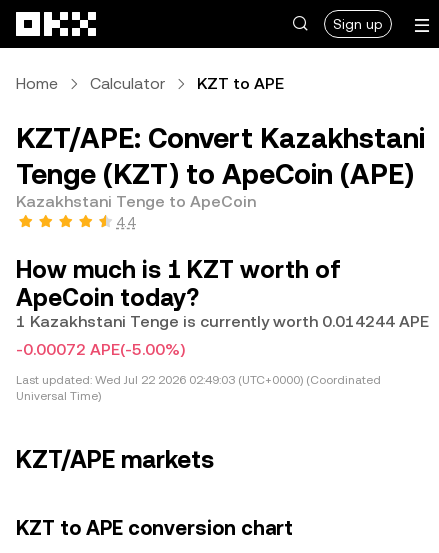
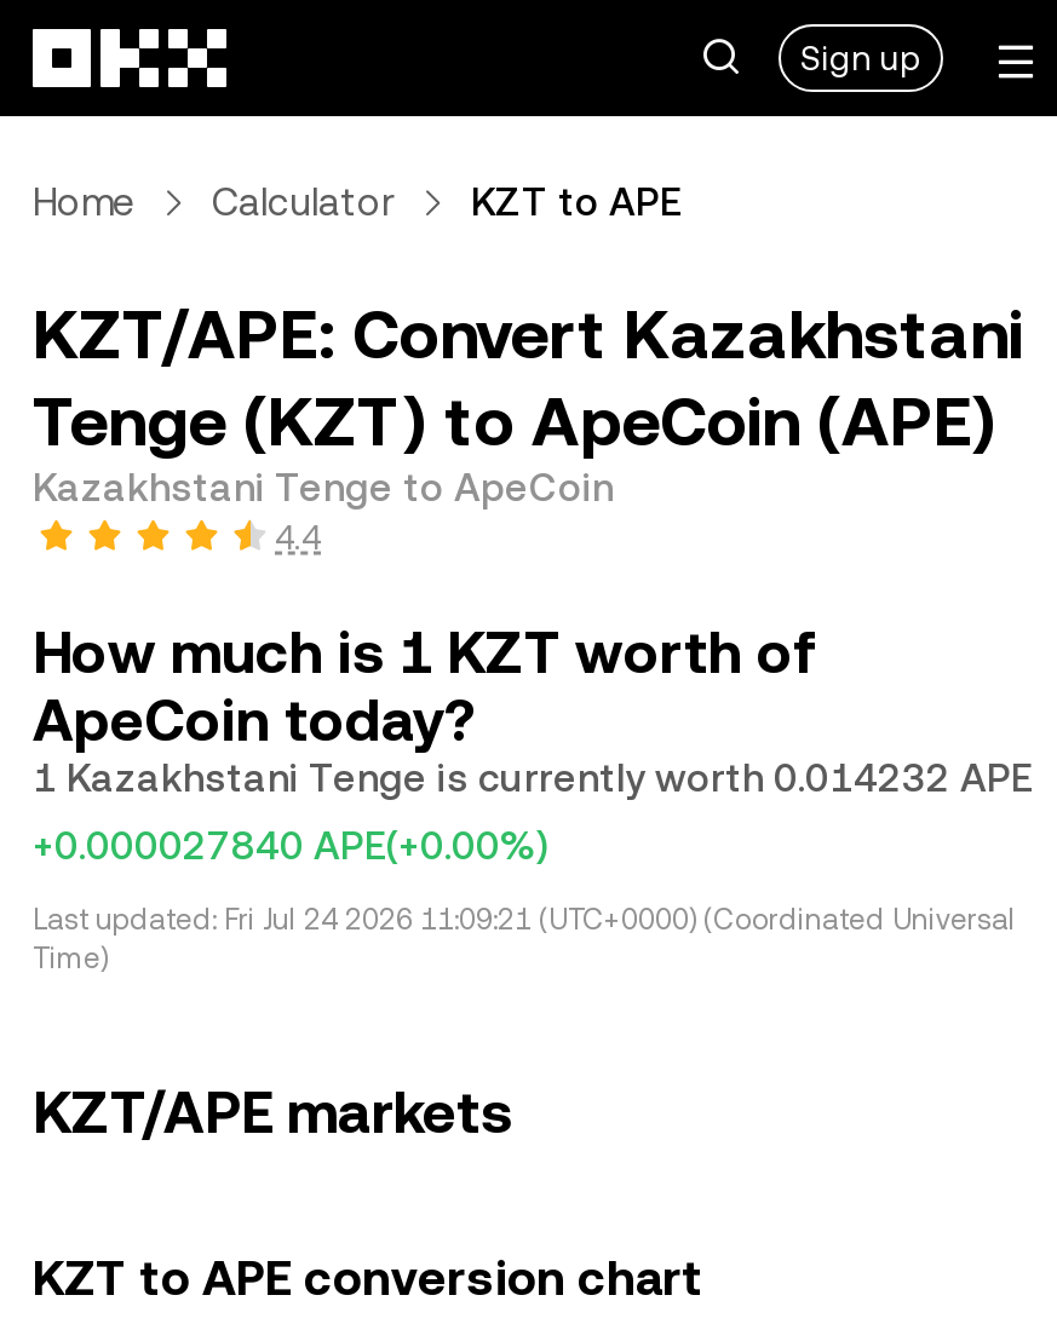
[16,312,429,331] 1 Kazakhstani Tenge is currently worth 0.014244 APE -> [33,755,1033,801] 1 Kazakhstani Tenge is currently worth 0.014232 APE
[16,340,185,359] -0.00072 APE(-5.00%) -> [33,823,548,869] +0.000027840 APE(+0.00%)
[16,373,381,403] Last updated: Wed Jul 22 2026 02:49:03 (UTC+0000) (Coordinated | Universal Time) -> [33,903,1016,975] Last updated: Fri Jul 24 2026 11:09:21 (UTC+0000) (Coordinated Universal | Time)

